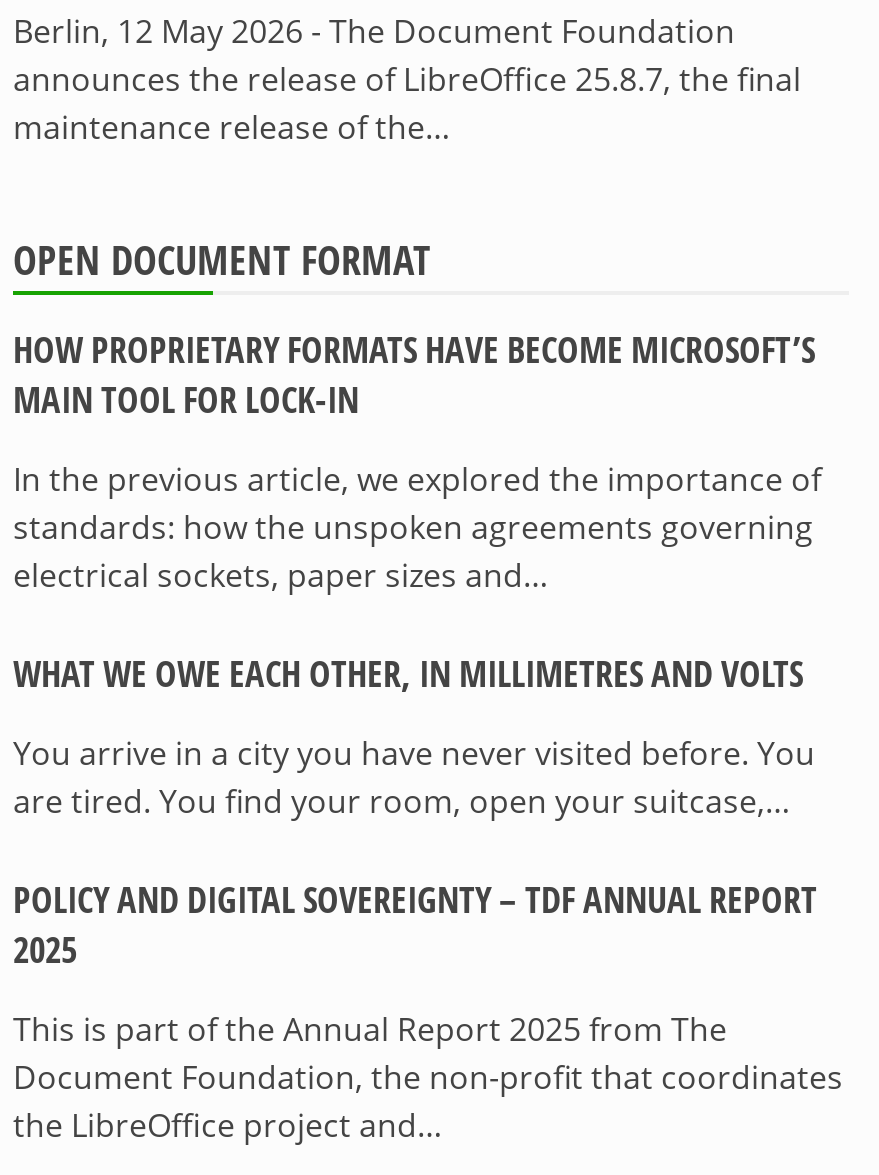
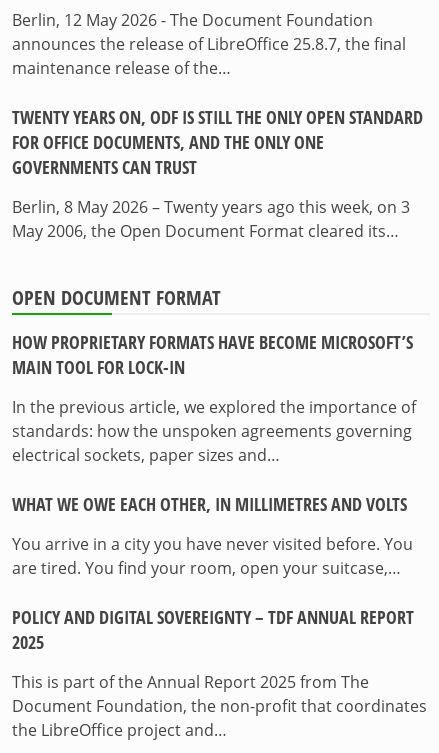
none -> [12,105,423,242] TWENTY YEARS ON, ODF IS STILL THE ONLY OPEN STANDARD | FOR OFFICE DOCUMENTS, AND THE ONLY ONE | GOVERNMENTS CAN TRUST | Berlin, 8 May 2026 – Twenty years ago this week, on 3 | May 2006, the Open Document Format cleared its…

